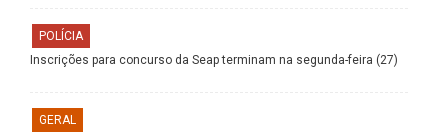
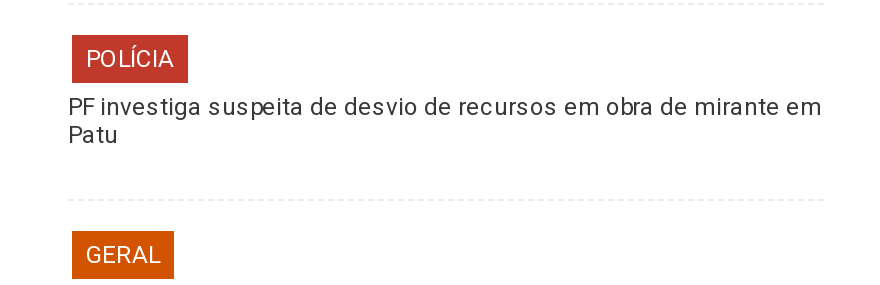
[30,53,398,67] Inscrições para concurso da Seap terminam na segunda-feira (27) -> [68,93,822,149] PF investiga suspeita de desvio de recursos em obra de mirante em | Patu

